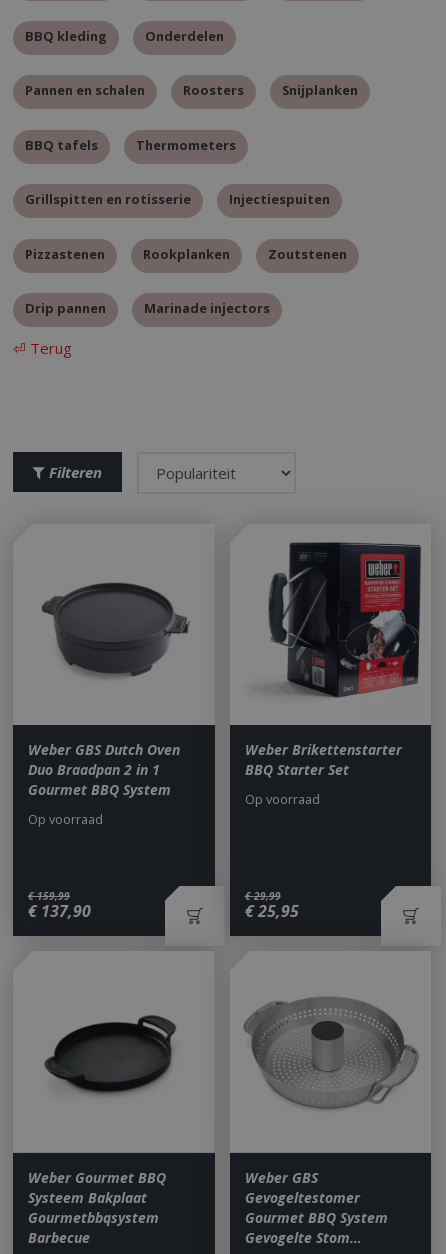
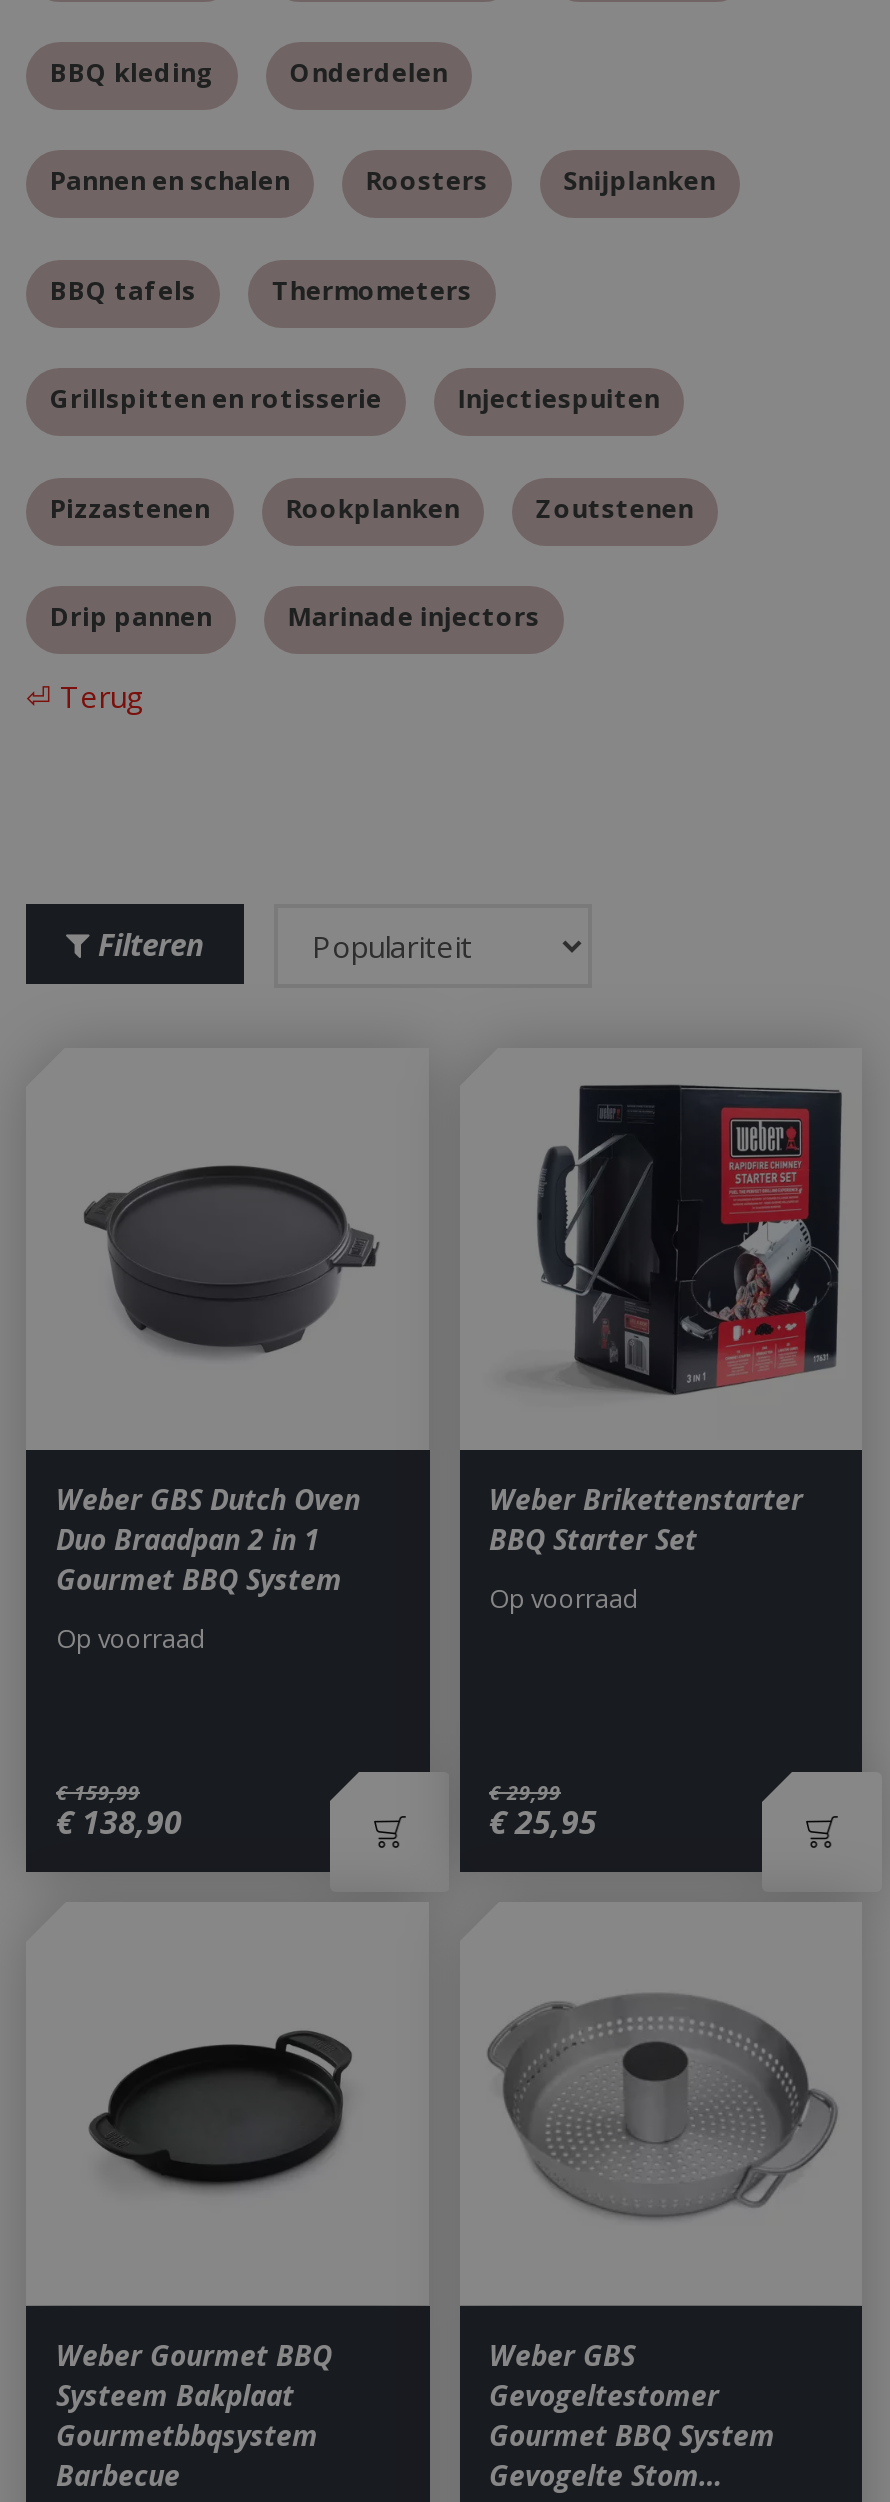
[28,900,91,922] € 137,90 -> [56,1800,182,1844] € 138,90

